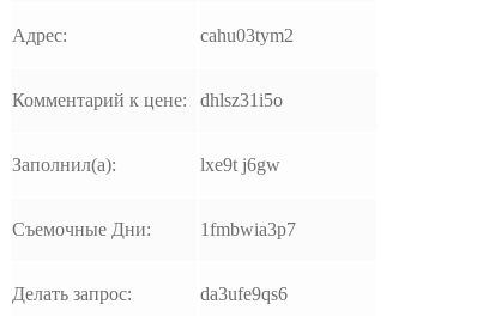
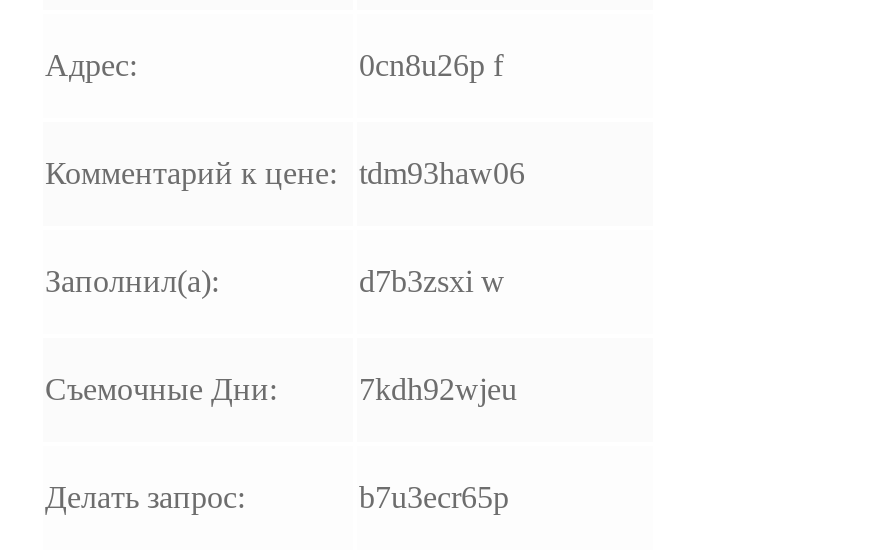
[200,25,294,45] cahu03tym2 -> [359,47,503,81] 0cn8u26p f
[12,89,283,110] Комментарий к цене: dhlsz31i5o -> [45,155,525,189] Комментарий к цене: tdm93haw06
[200,154,280,174] lxe9t j6gw -> [359,263,505,297] d7b3zsxi w
[200,219,296,239] 1fmbwia3p7 -> [359,371,517,405] 7kdh92wjeu
[200,283,288,304] da3ufe9qs6 -> [359,479,509,513] b7u3ecr65p

